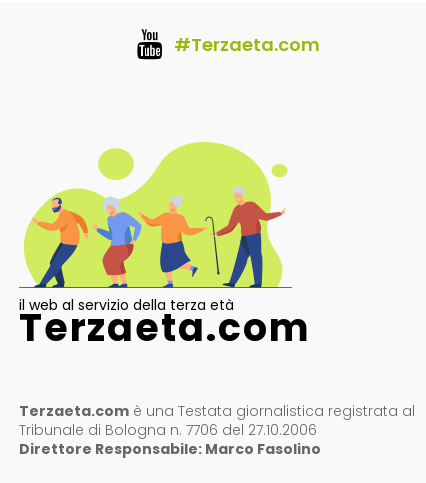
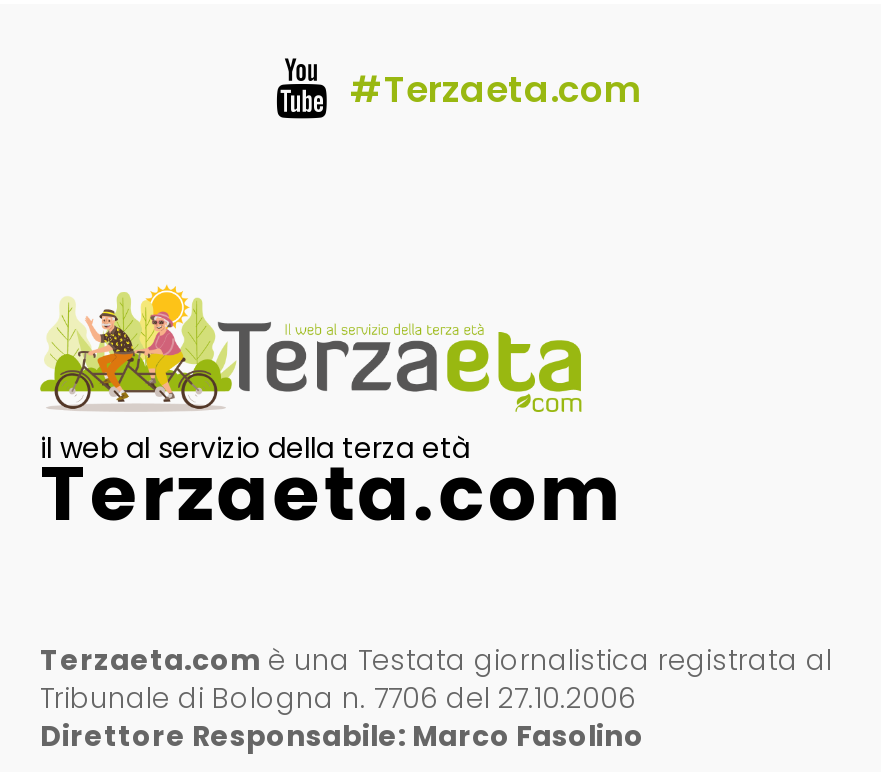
[19,141,292,289] [image] -> [38,284,584,414] [image]

